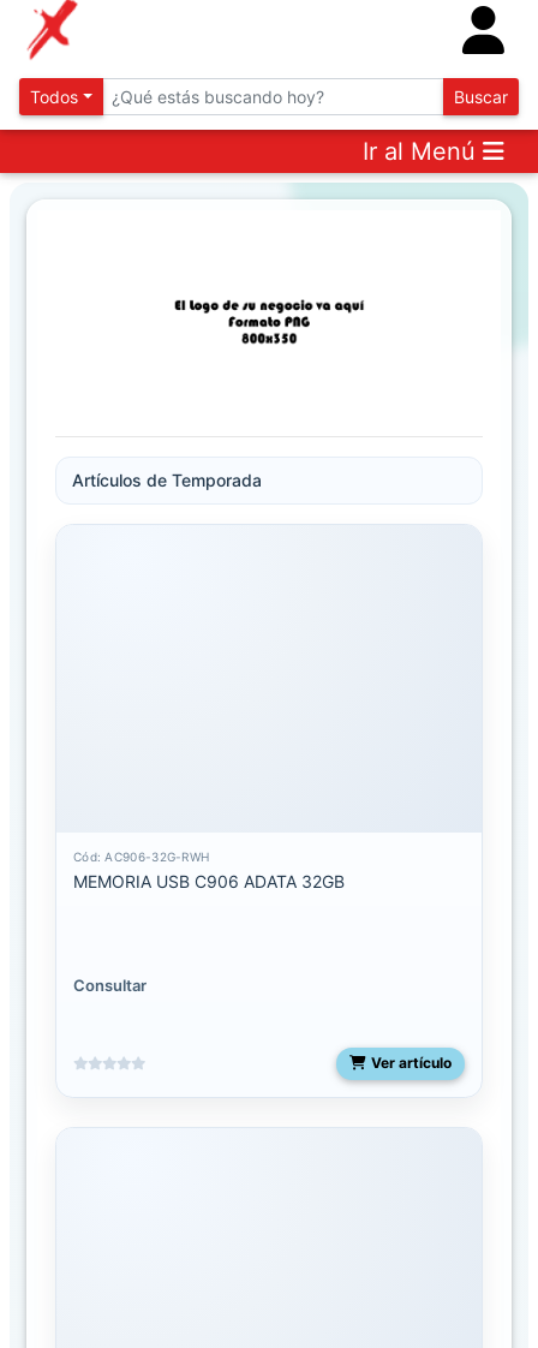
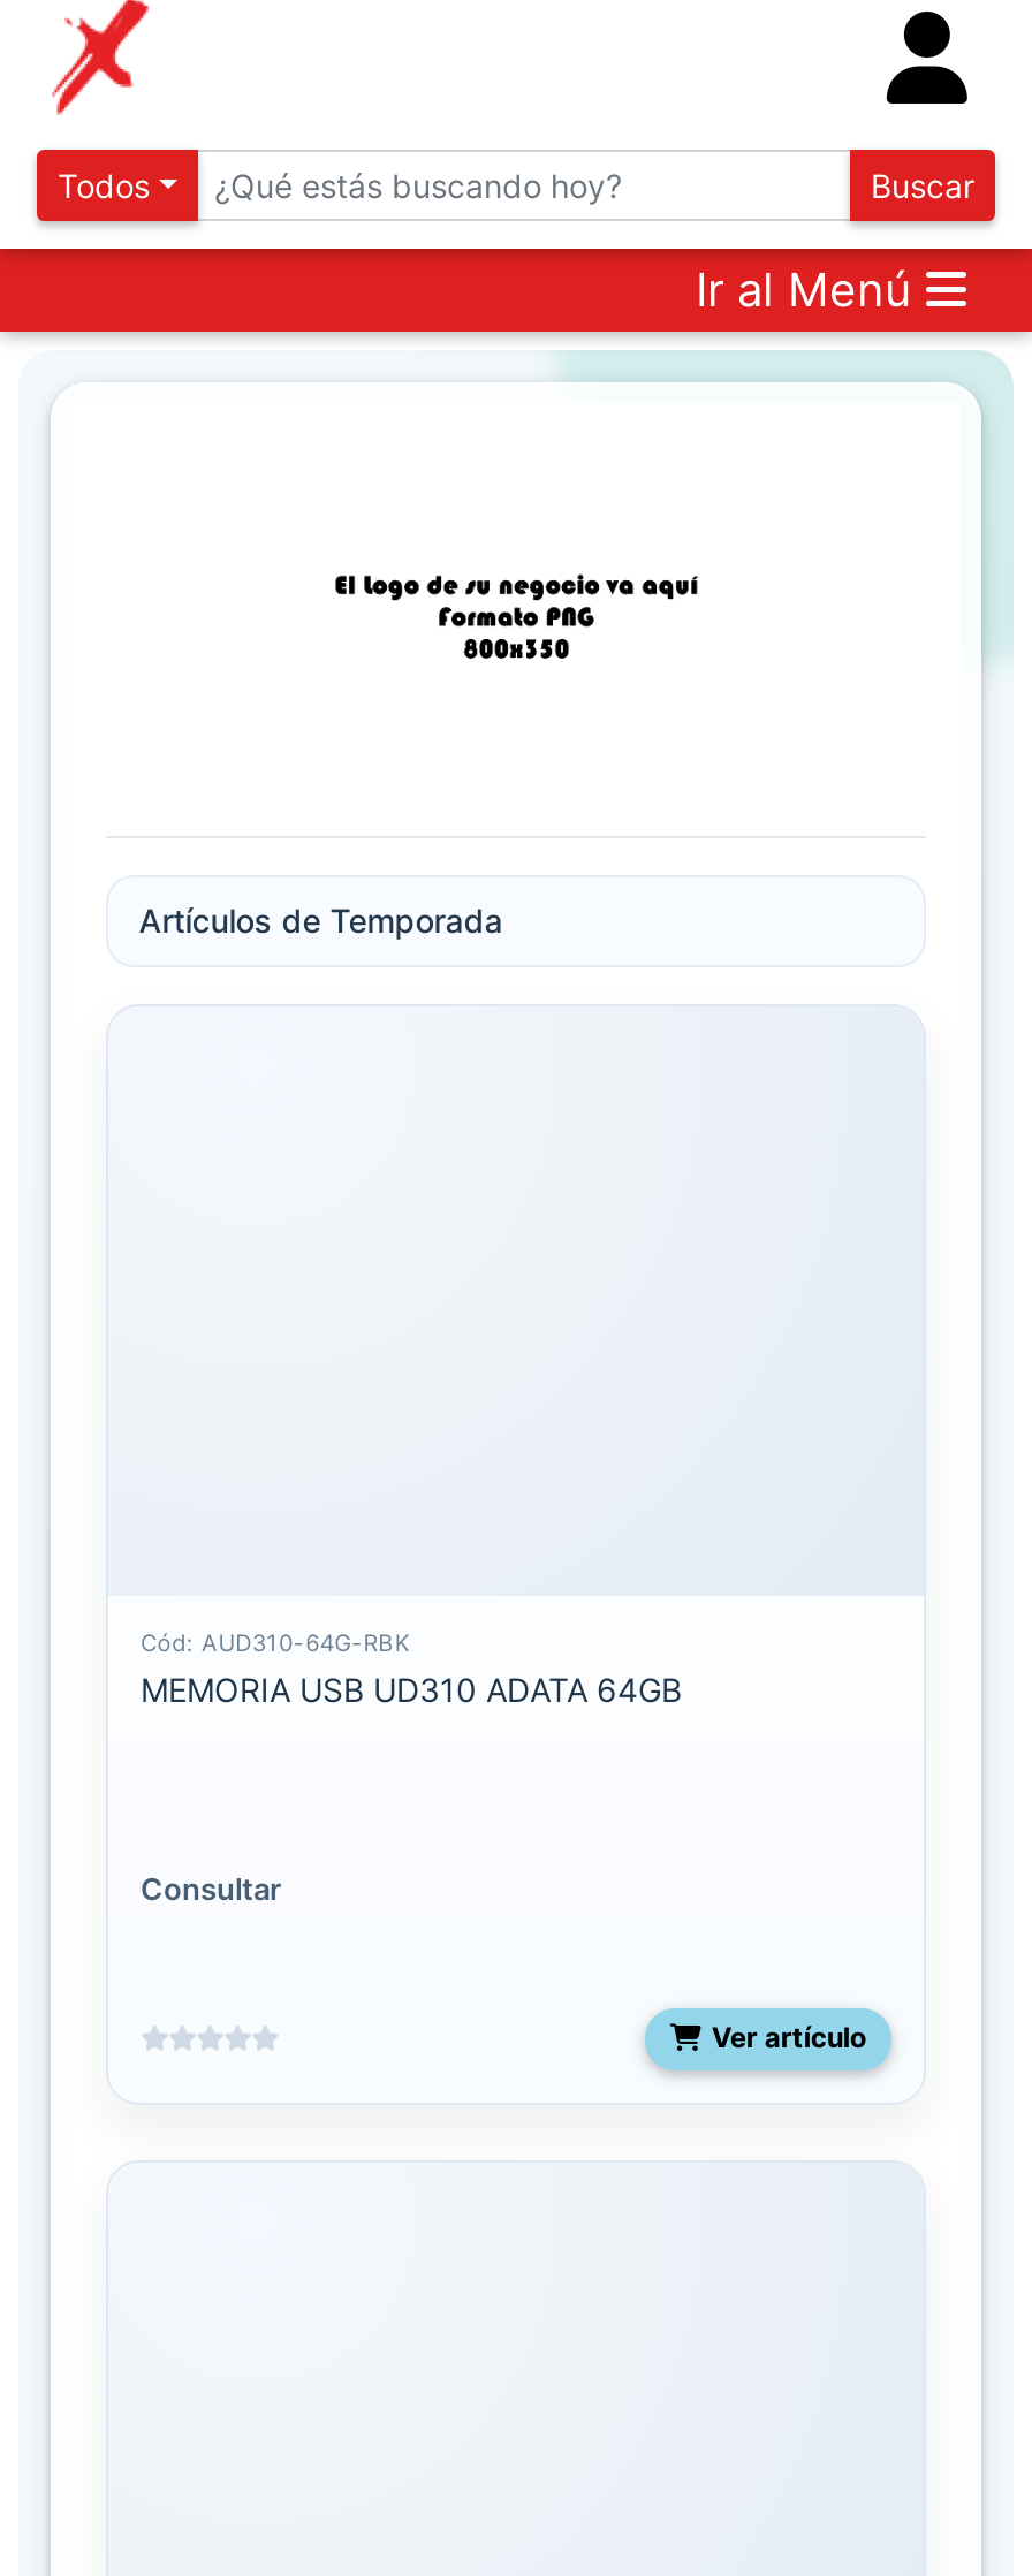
[73,849,209,864] Cód: AC906-32G-RWH -> [141,1628,412,1655] Cód: AUD310-64G-RBK
[73,871,345,891] MEMORIA USB C906 ADATA 32GB -> [141,1669,682,1708] MEMORIA USB UD310 ADATA 64GB

